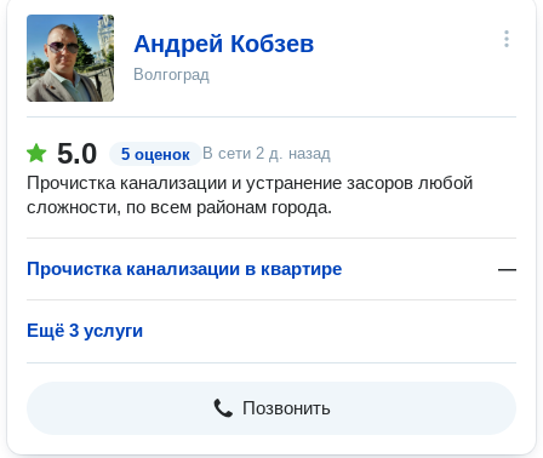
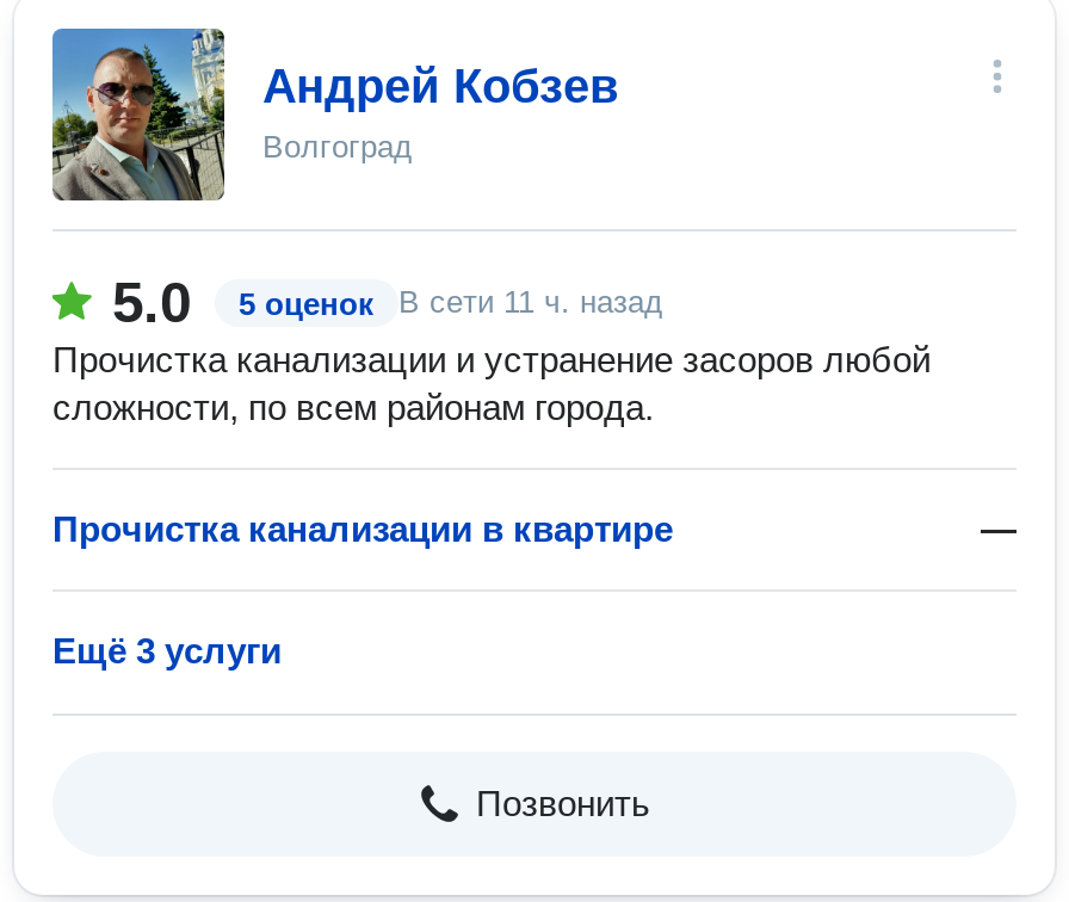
[57,137,331,170] 5.0 5 оценок В сети 2 д. назад -> [112,270,663,334] 5.0 5 оценок В сети 11 ч. назад

